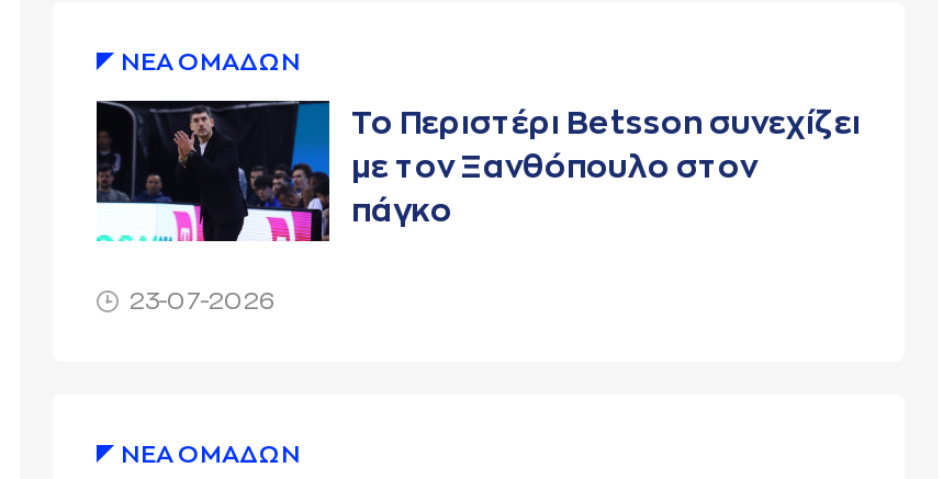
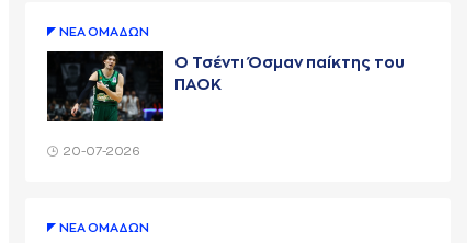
[97,99,861,243] [image] | Το Περιστέρι Betsson συνεχίζει | με τον Ξανθόπουλο στον | πάγκο -> [46,50,405,123] [image] | Ο Τσέντι Όσμαν παίκτης του | ΠΑΟΚ
[130,289,277,313] 23-07-2026 -> [64,145,140,158] 20-07-2026

